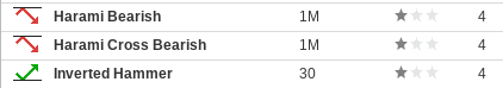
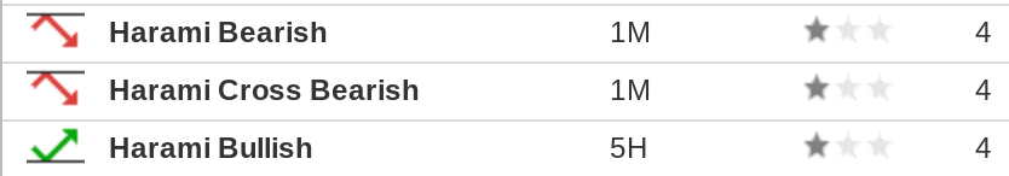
[54,66,316,82] Inverted Hammer | 30 -> [109,132,648,165] Harami Bullish | 5H

